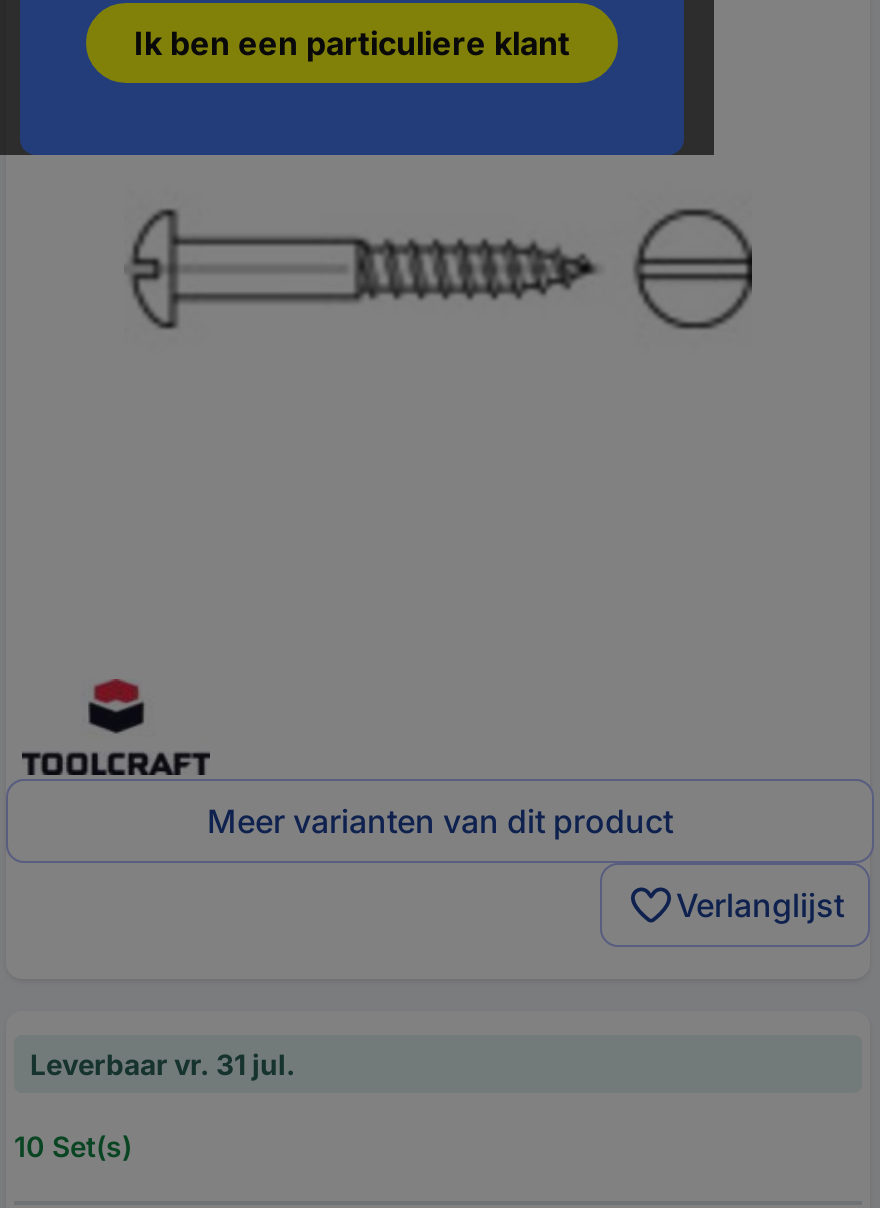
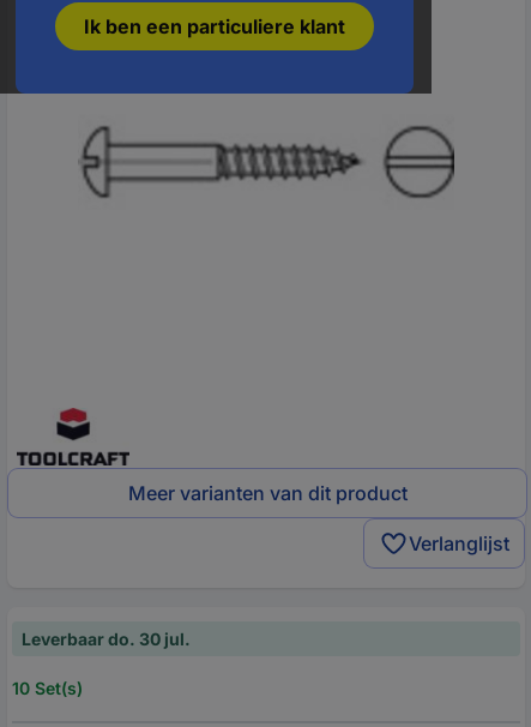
[30,1048,296,1082] Leverbaar vr. 31 jul. -> [22,629,191,650] Leverbaar do. 30 jul.

